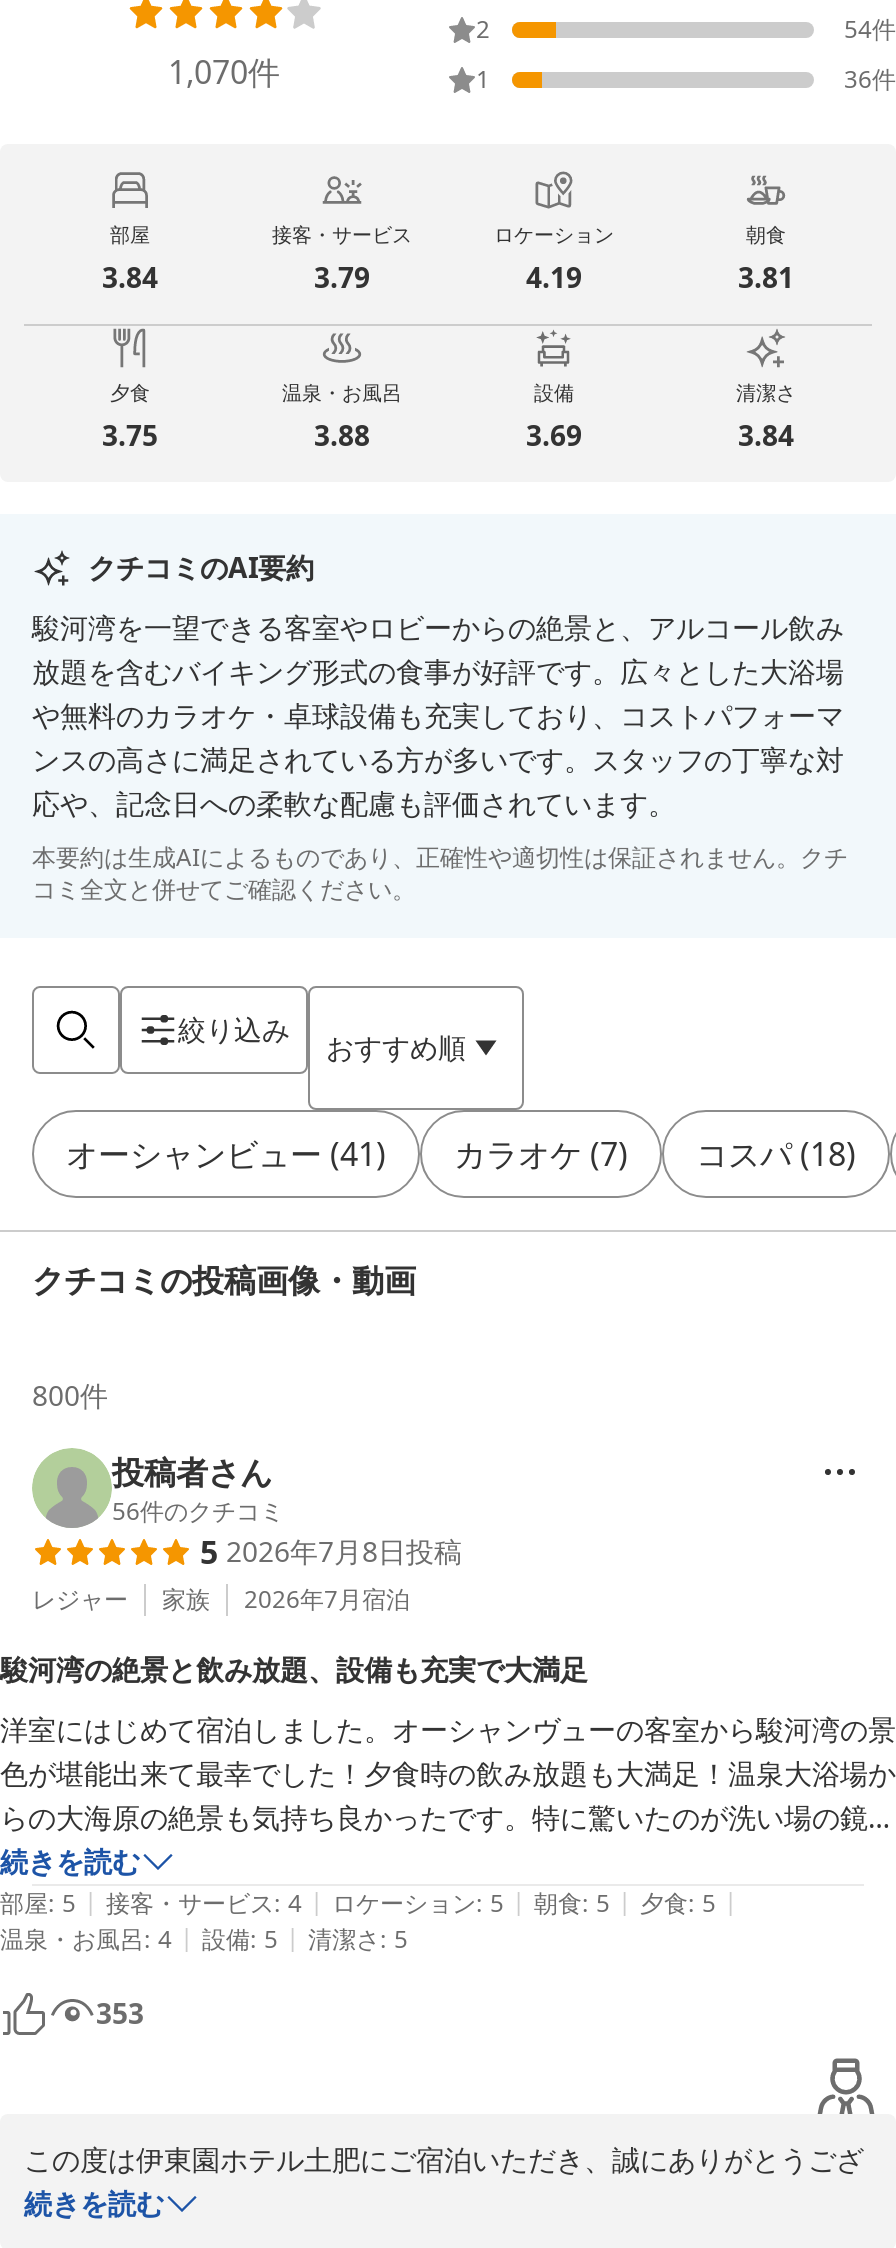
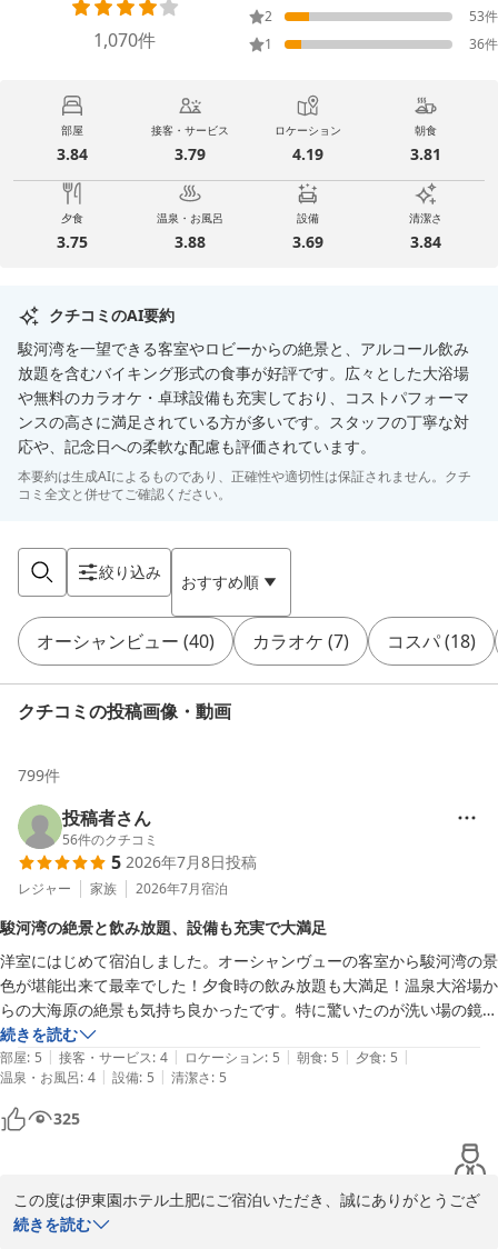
[844,12,896,46] 54件 -> [469,6,498,25] 53件
[66,1132,386,1176] オーシャンビュー (41) -> [37,629,215,653] オーシャンビュー (40)
[32,1376,108,1414] 800件 -> [18,765,60,786] 799件
[96,1994,144,2032] 353 -> [53,1108,80,1129] 325

